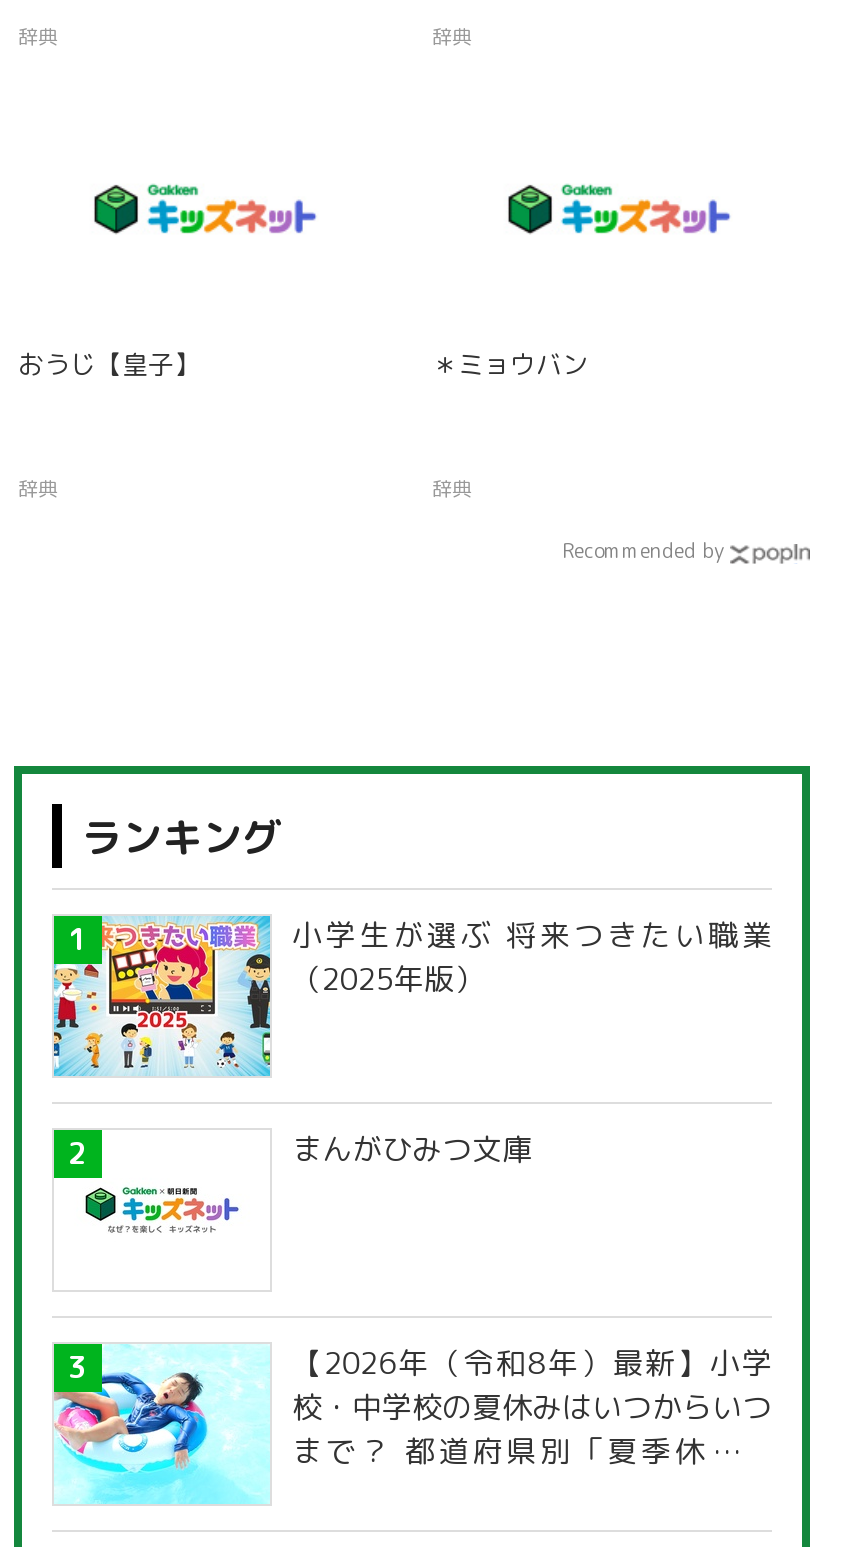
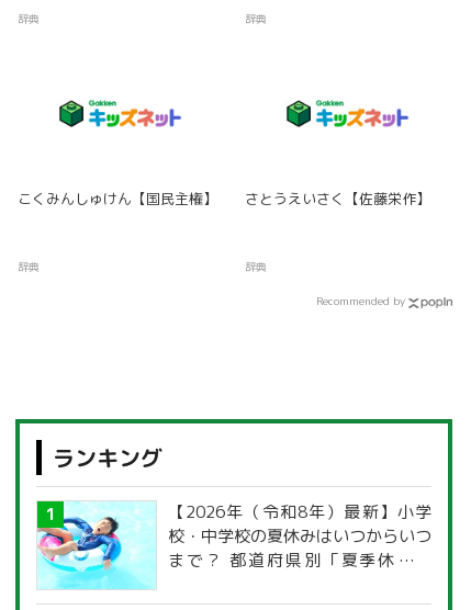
[18,346,200,382] おうじ【皇子】 -> [18,189,217,208] こくみんしゅけん【国民主権】
[432,346,588,382] ＊ミョウバン -> [245,189,430,208] さとうえいさく【佐藤栄作】
[52,914,772,1076] [image] | 小学生が選ぶ 将来つきたい職業 | （2025年版） -> none
[52,1128,532,1234] [image] | まんがひみつ文庫 -> none

